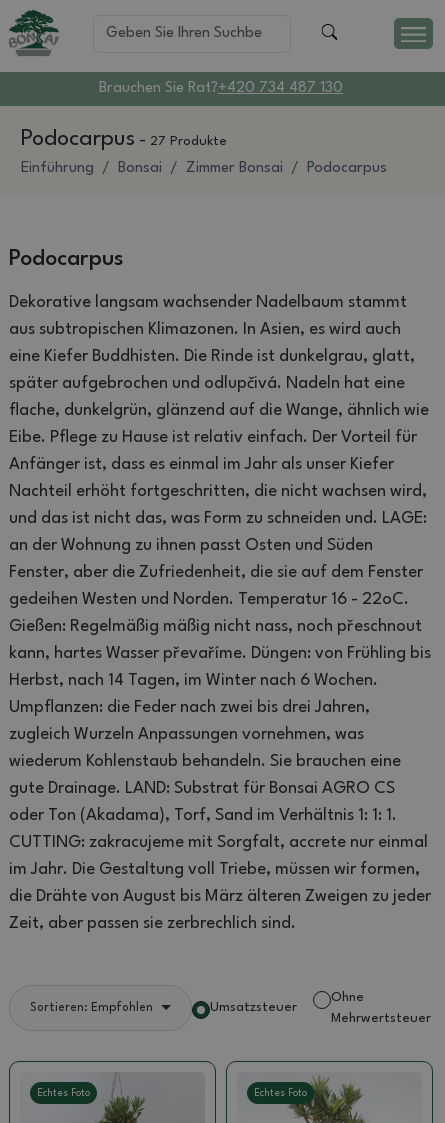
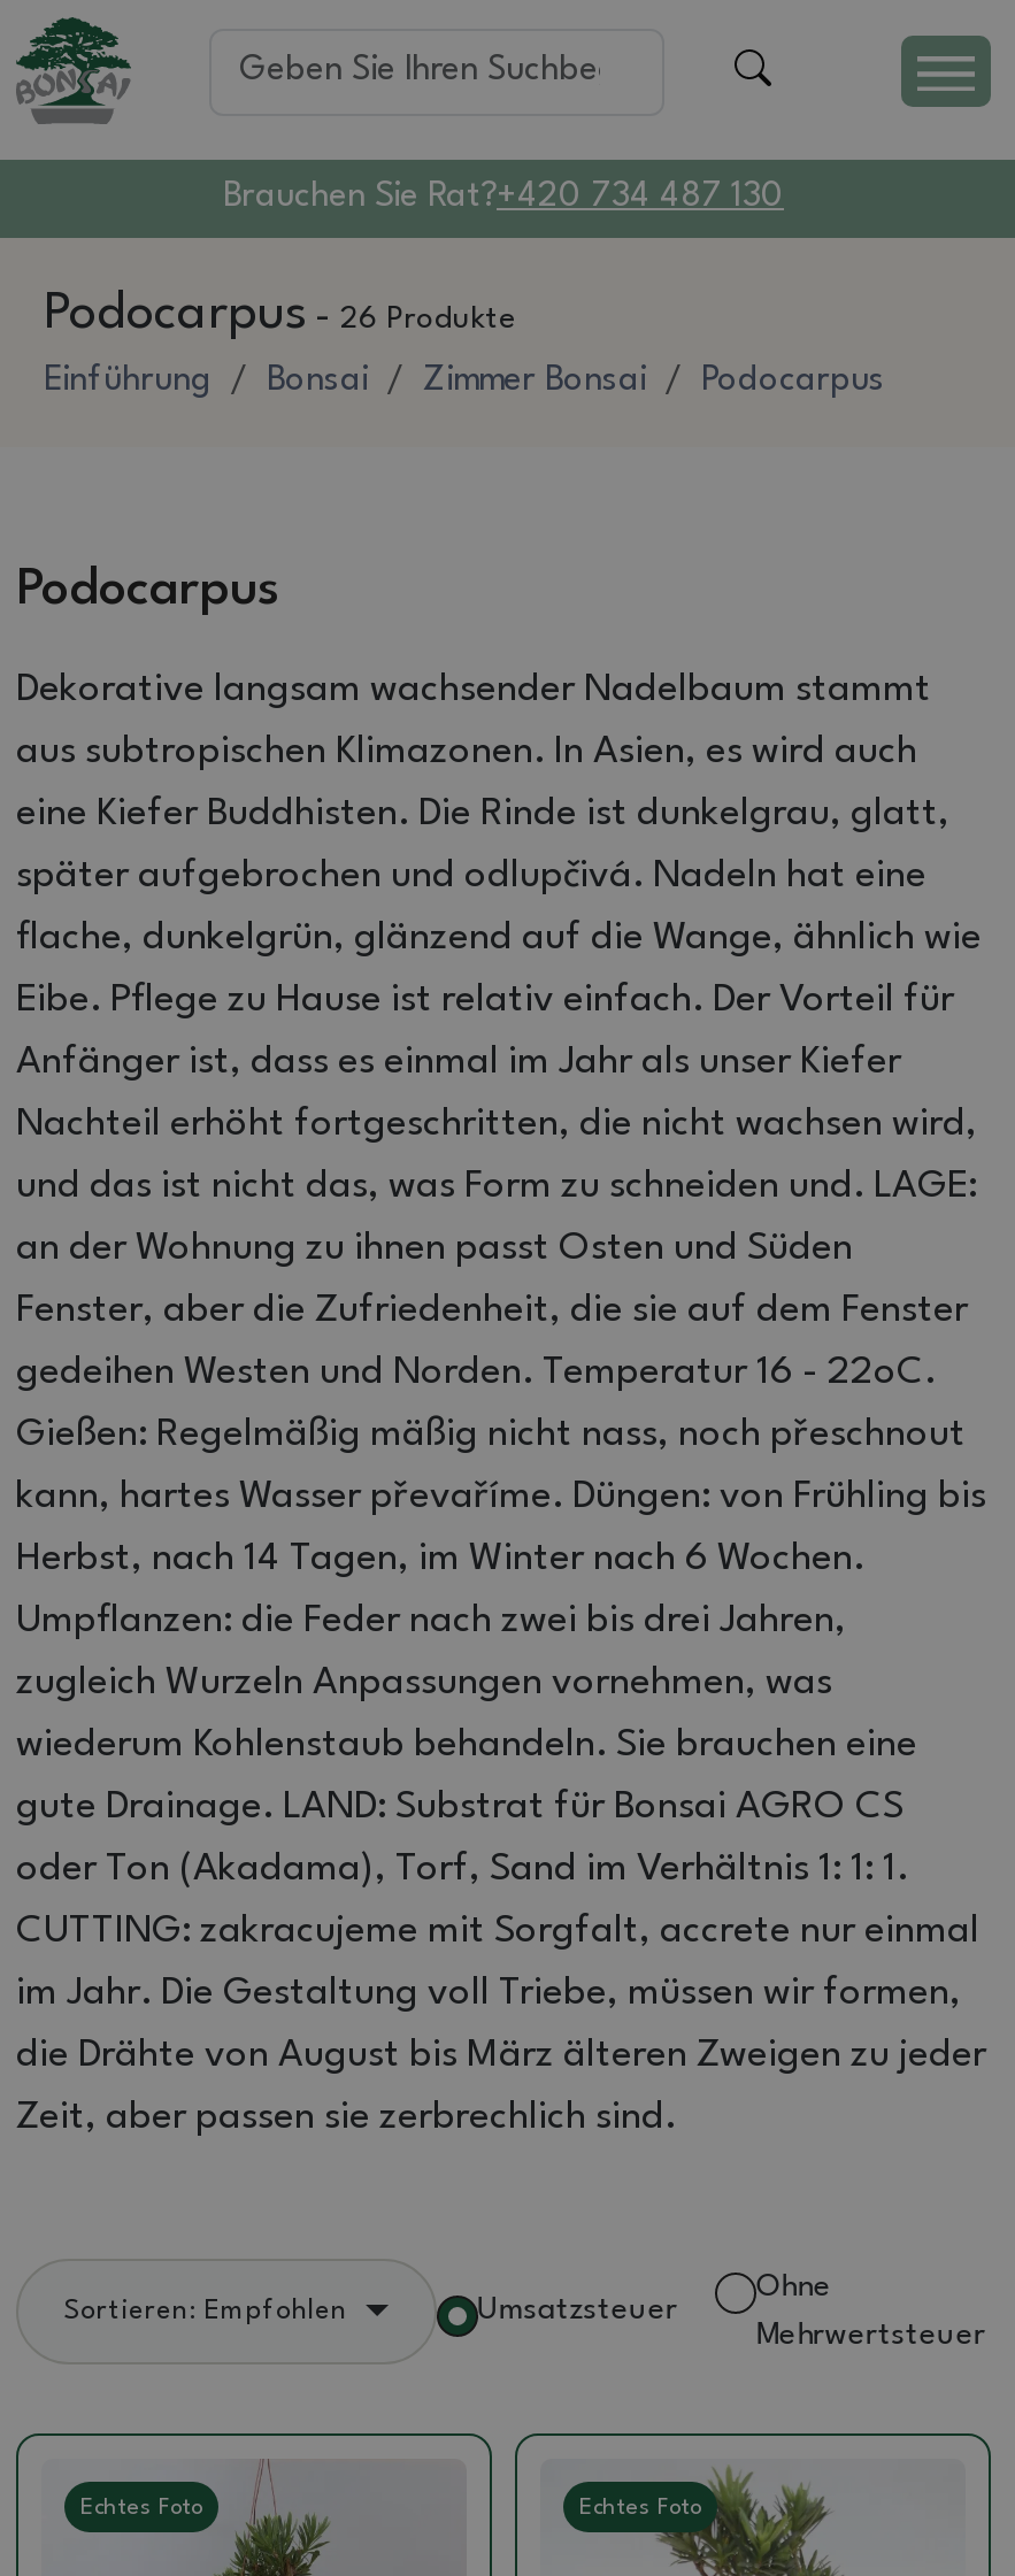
[21,128,227,150] Podocarpus - 27 Produkte -> [44,289,517,340] Podocarpus - 26 Produkte

